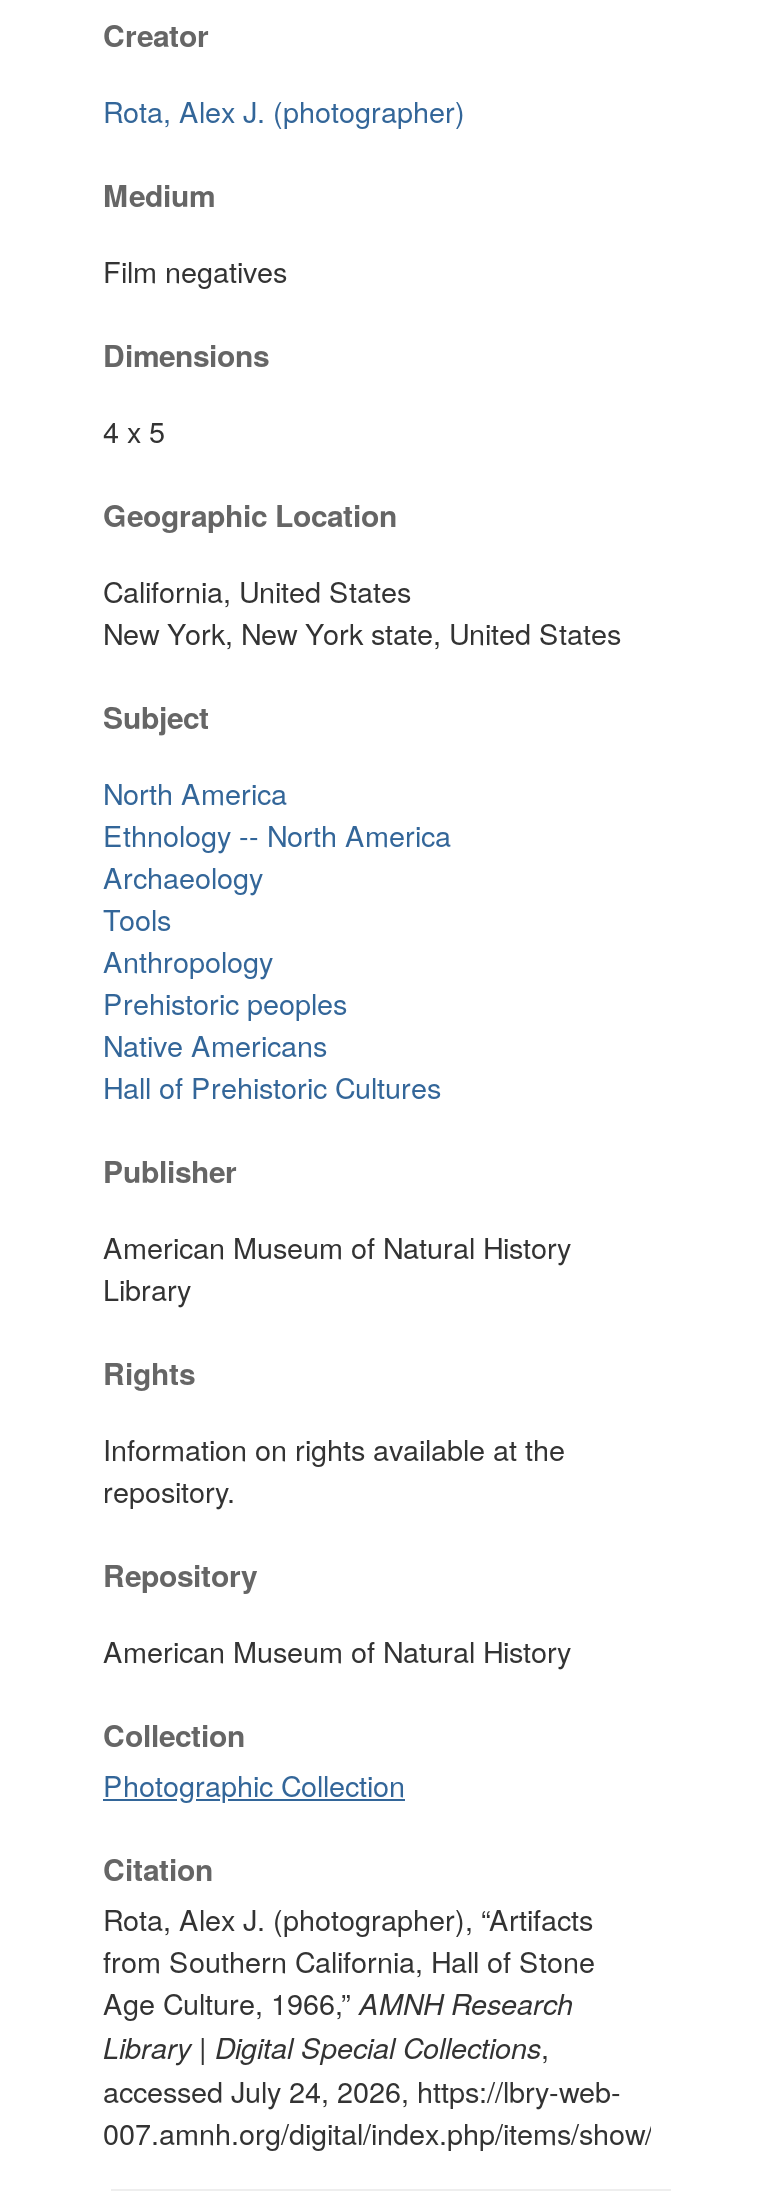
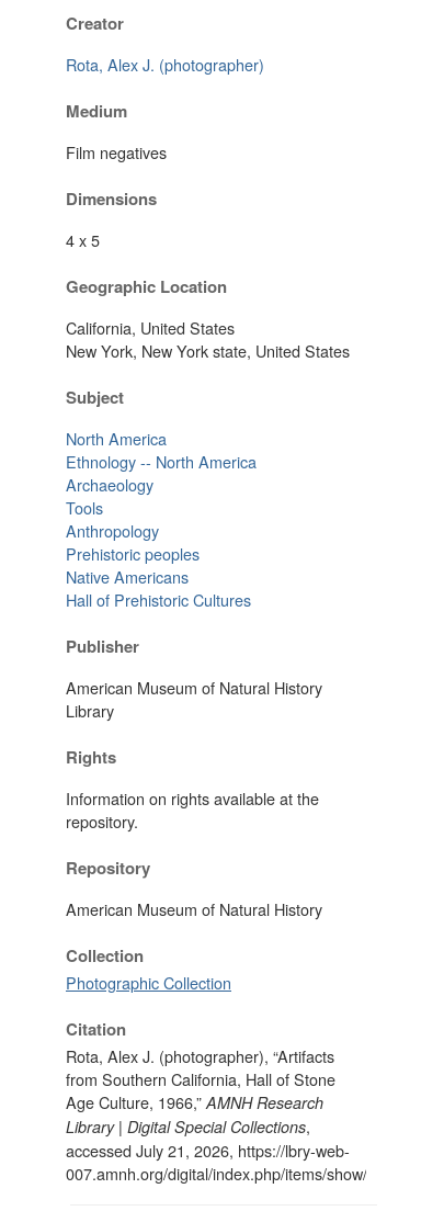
[103,2069,621,2111] accessed July 24, 2026, https://lbry-web- -> [66,1139,350,1162] accessed July 21, 2026, https://lbry-web-

